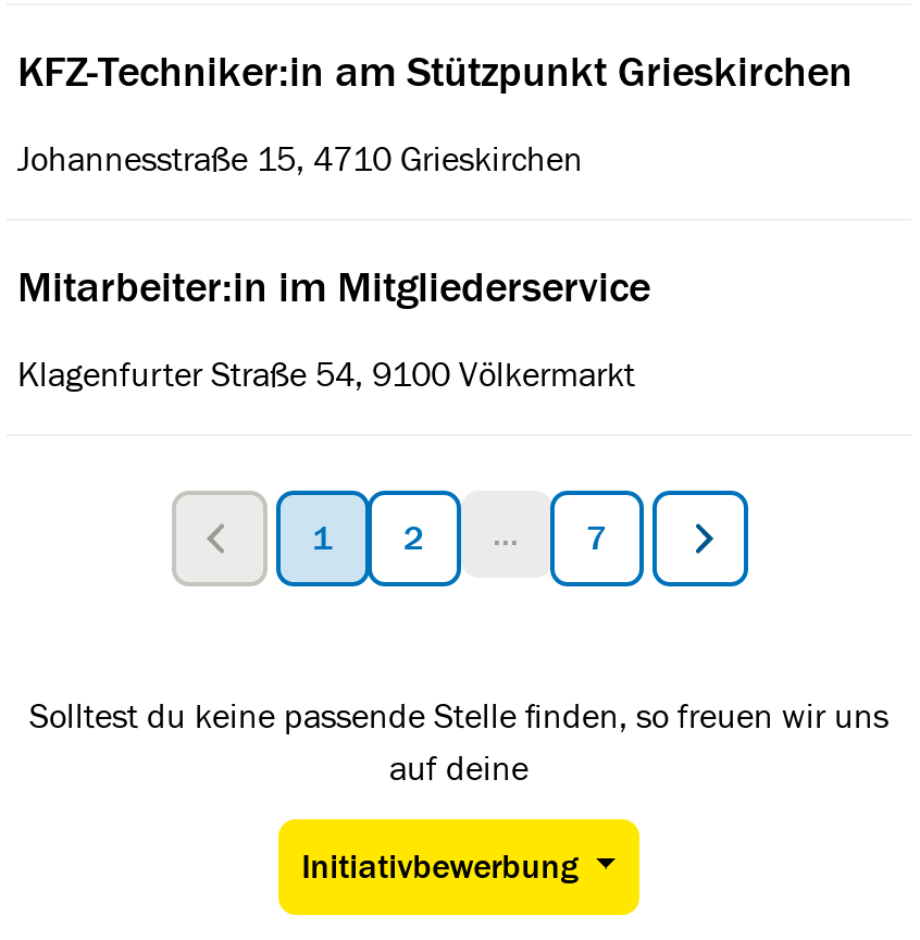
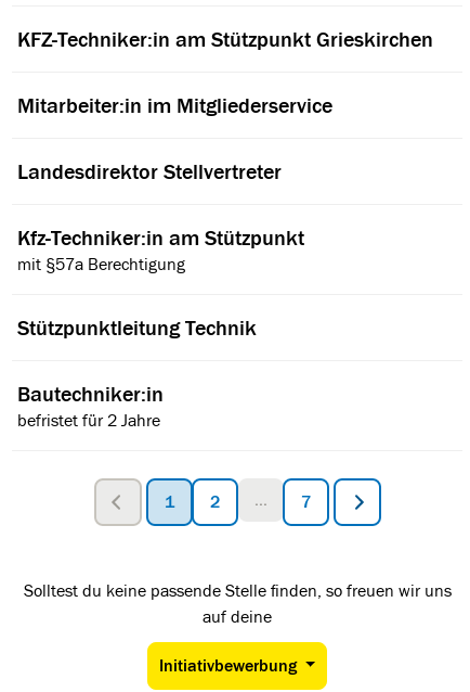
[17,140,583,177] Johannesstraße 15, 4710 Grieskirchen -> none
moved [17,264,650,307] -> [17,94,332,116]: Mitarbeiter:in im Mitgliederservice
[17,355,635,392] Klagenfurter Straße 54, 9100 Völkermarkt -> [17,160,304,429] Landesdirektor Stellvertreter | Kfz-Techniker:in am Stützpunkt | mit §57a Berechtigung | Stützpunktleitung Technik | Bautechniker:in | befristet für 2 Jahre

